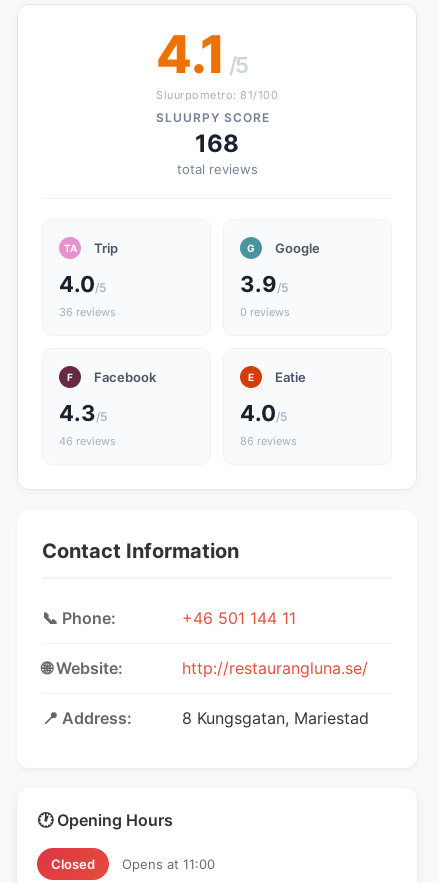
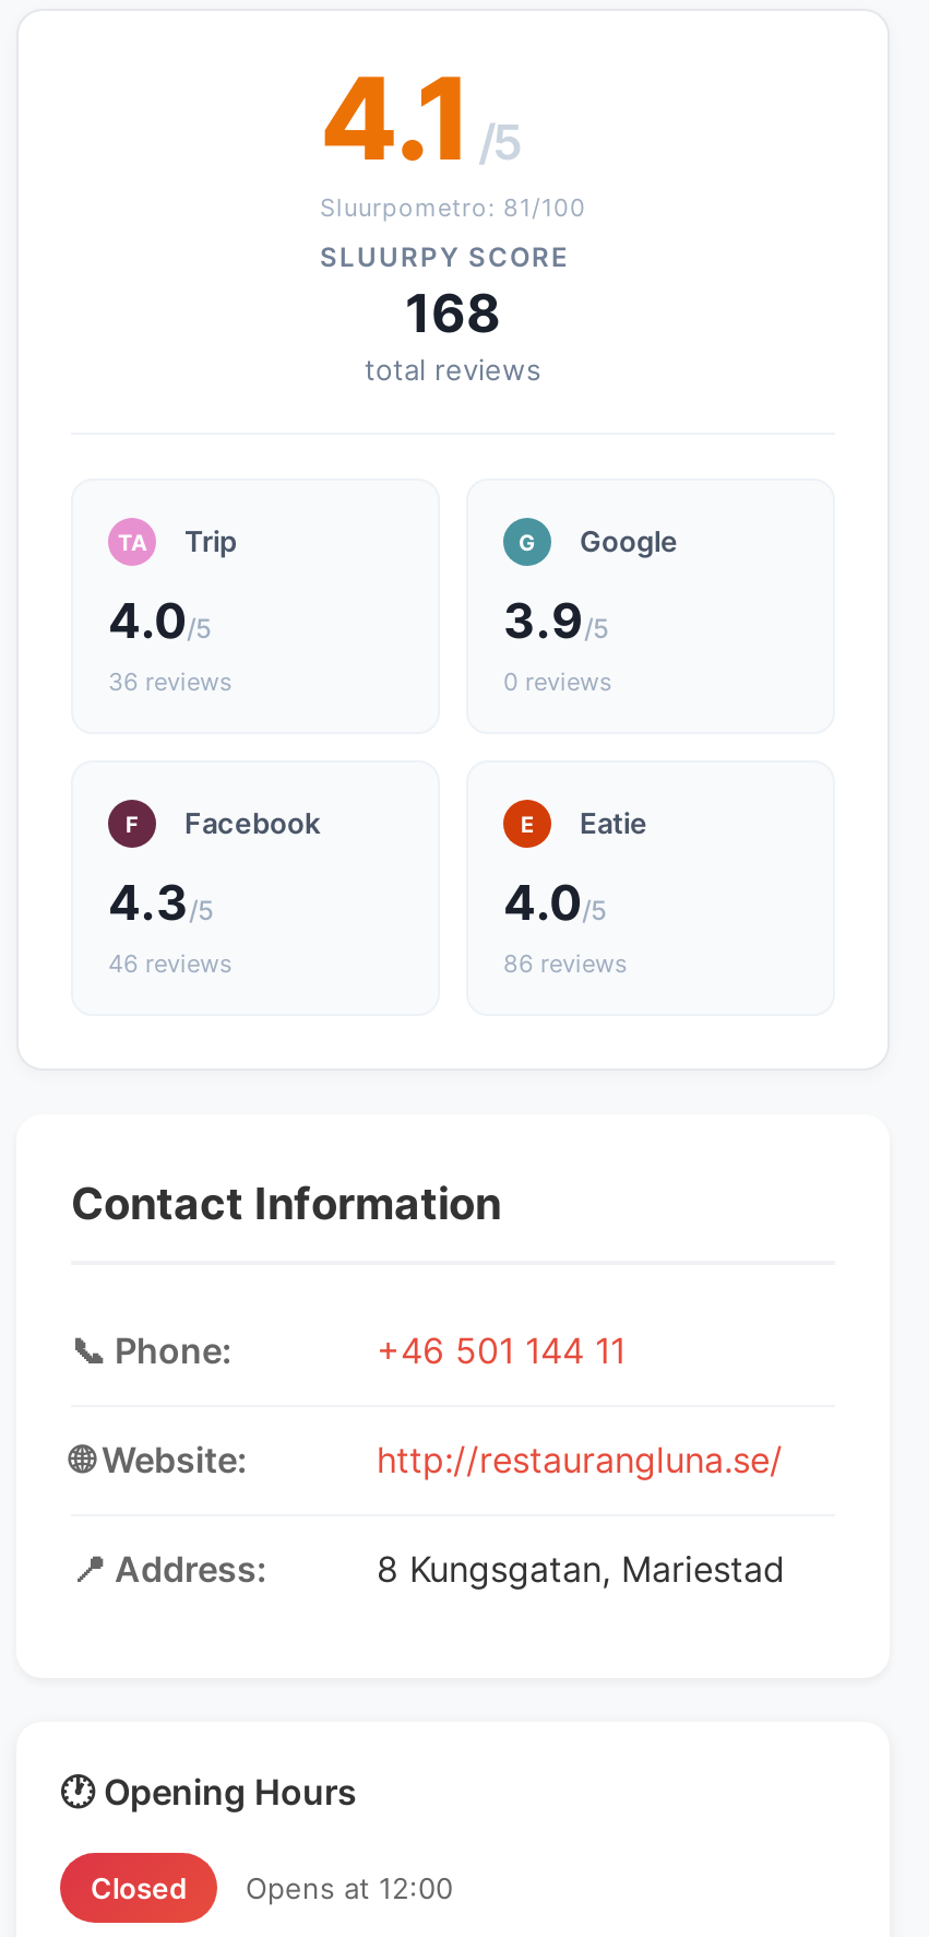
[51,856,215,872] Closed Opens at 11:00 -> [91,1870,453,1905] Closed Opens at 12:00

